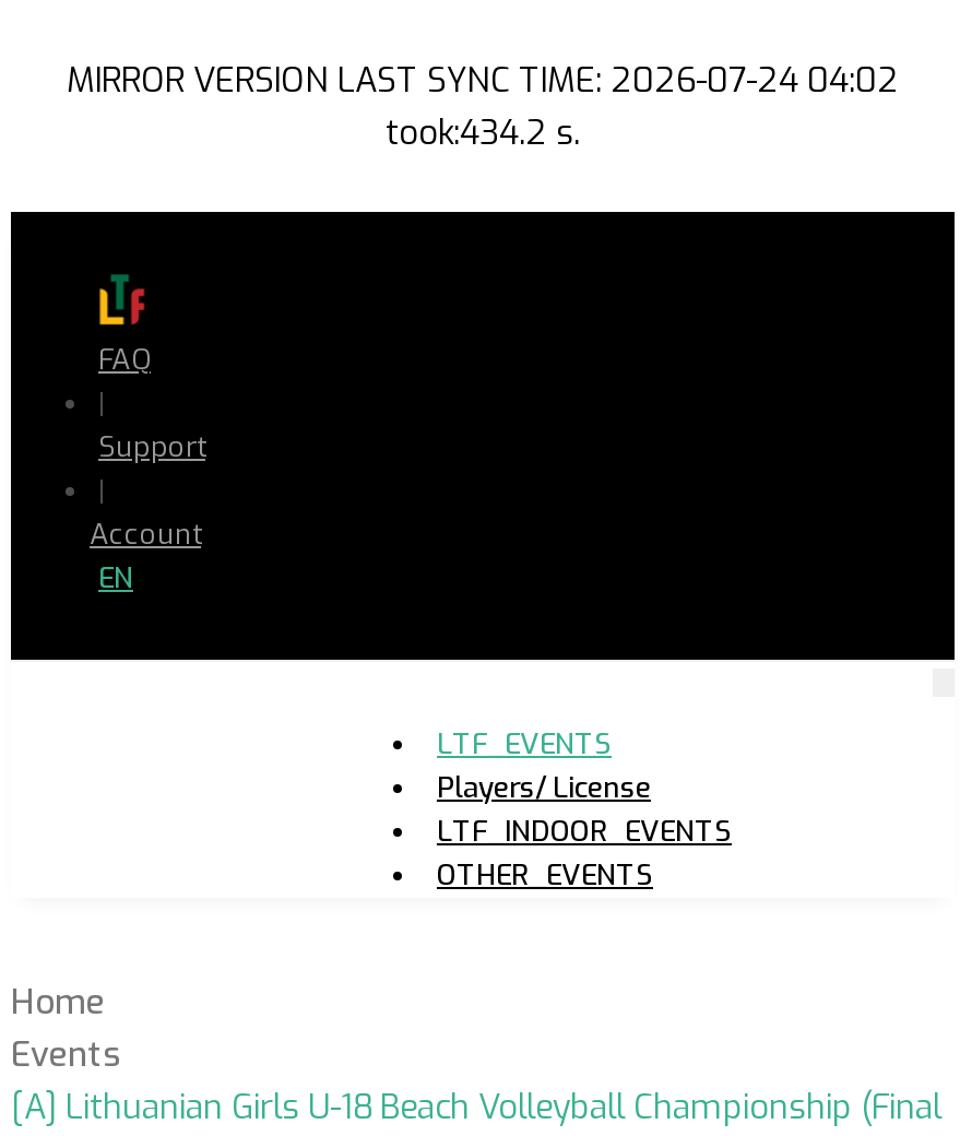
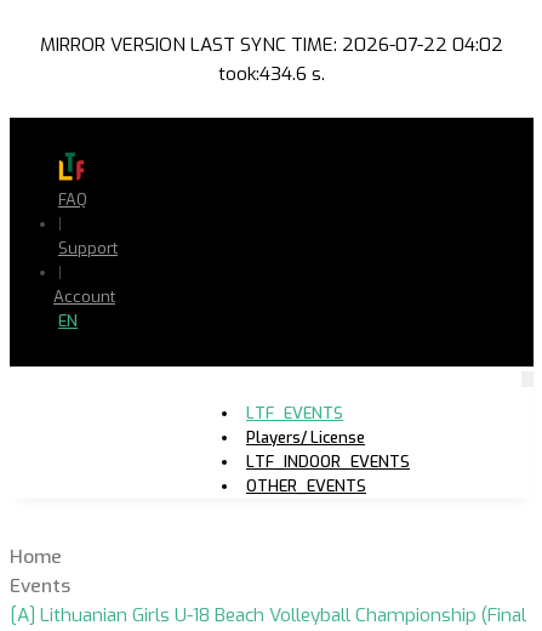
[67,59,899,103] MIRROR VERSION LAST SYNC TIME: 2026-07-24 04:02 -> [40,33,503,57] MIRROR VERSION LAST SYNC TIME: 2026-07-22 04:02
[386,111,580,155] took:434.2 s. -> [218,62,325,86] took:434.6 s.

